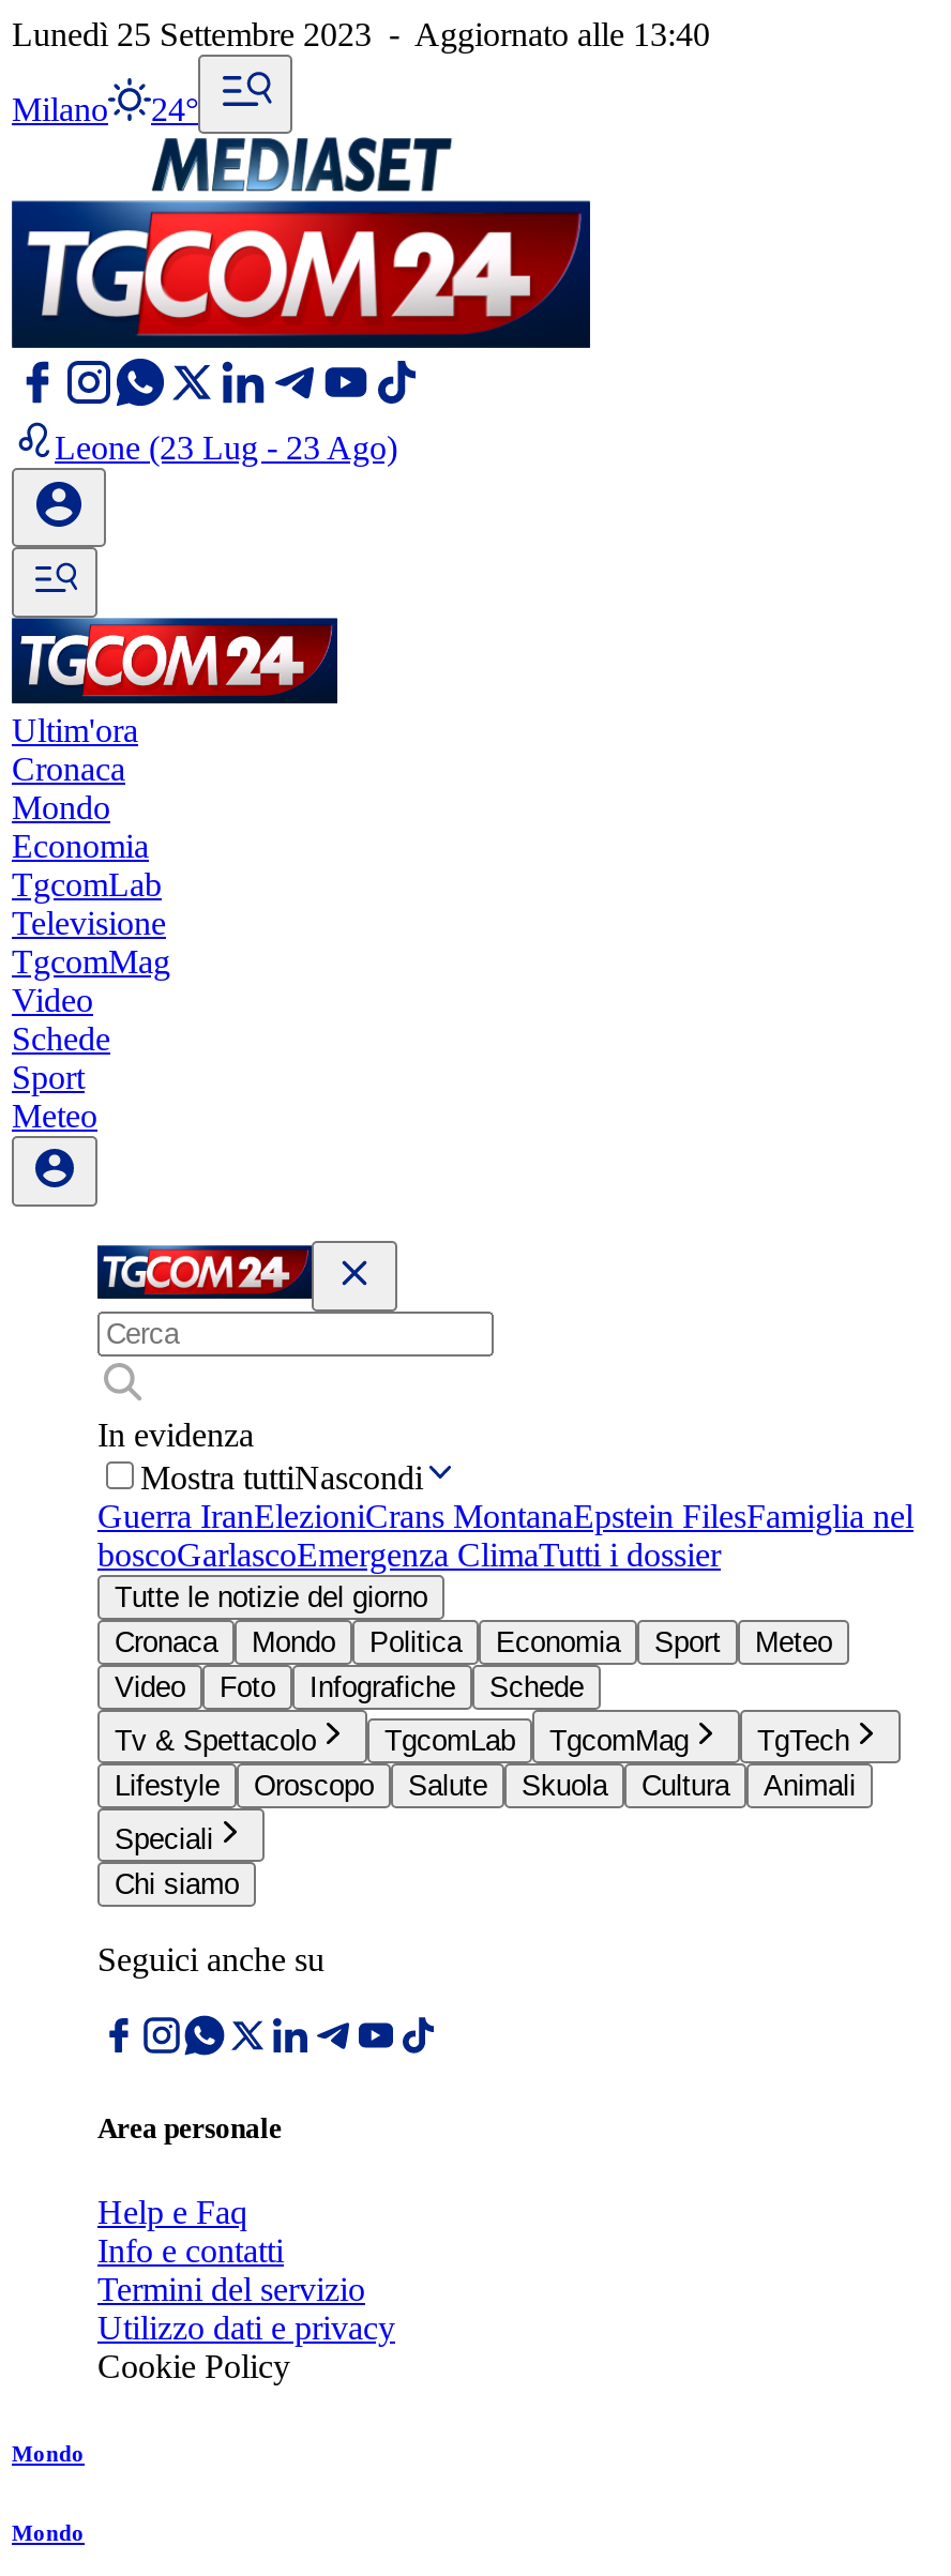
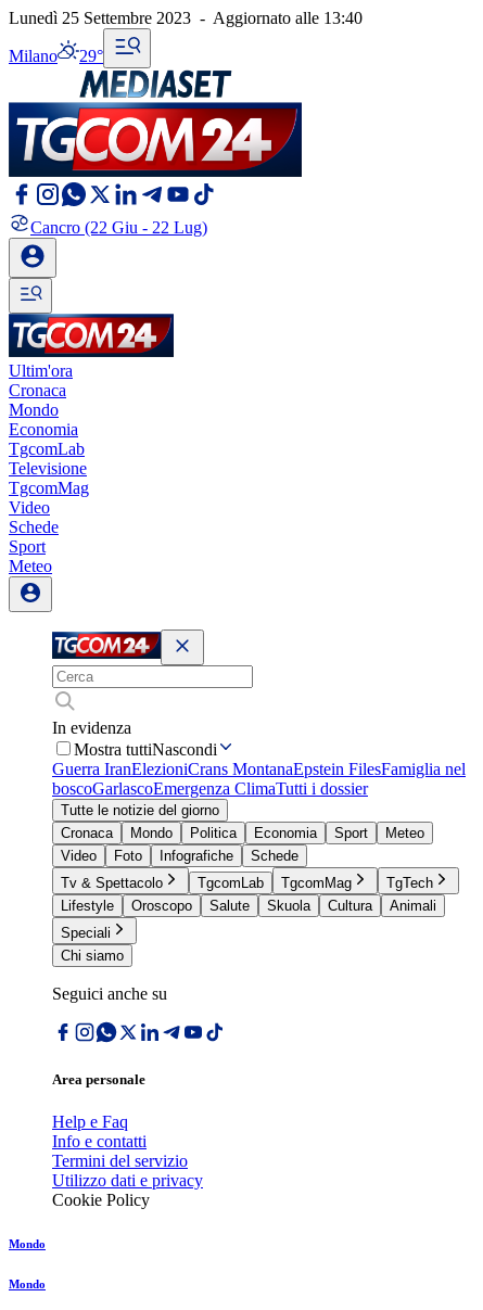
[12,91,198,127] Milano 24° -> [9,47,103,65] Milano 29°
[55,429,397,466] Leone (23 Lug - 23 Ago) -> [30,218,207,237] Cancro (22 Giu - 22 Lug)

